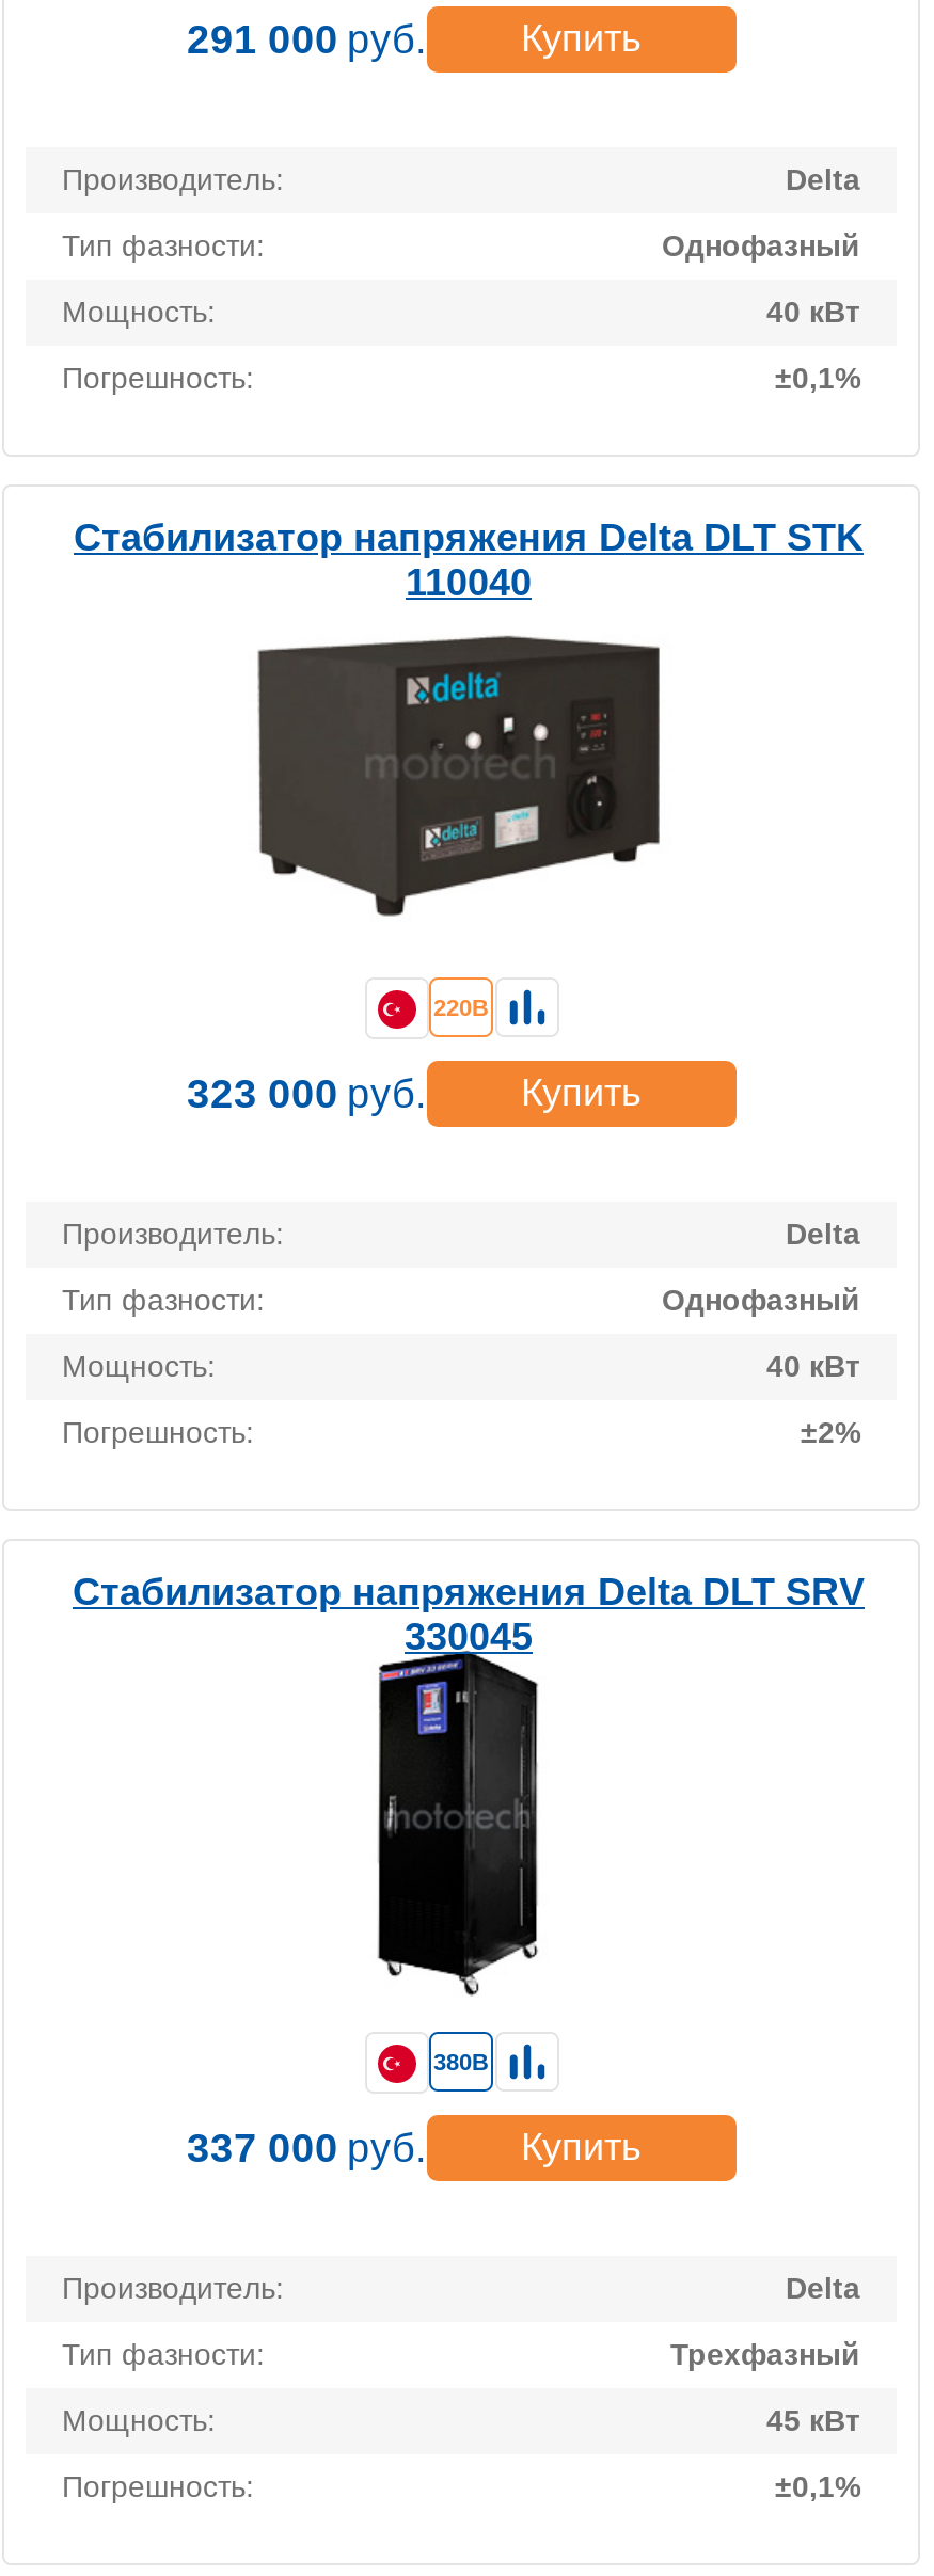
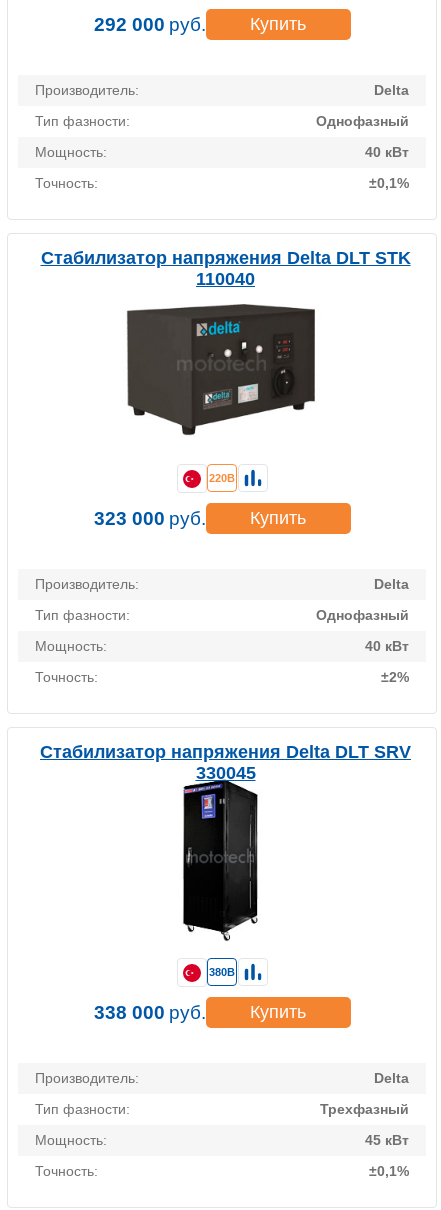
[187,16,426,61] 291 000 руб. -> [93,14,205,35] 292 000 руб.
[62,361,254,395] Погрешность: -> [35,175,98,191] Точность:
[62,1415,254,1450] Погрешность: -> [35,669,98,685] Точность:
[187,2125,426,2170] 337 000 руб. -> [93,1002,205,1023] 338 000 руб.
[62,2470,254,2504] Погрешность: -> [35,1163,98,1179] Точность:

